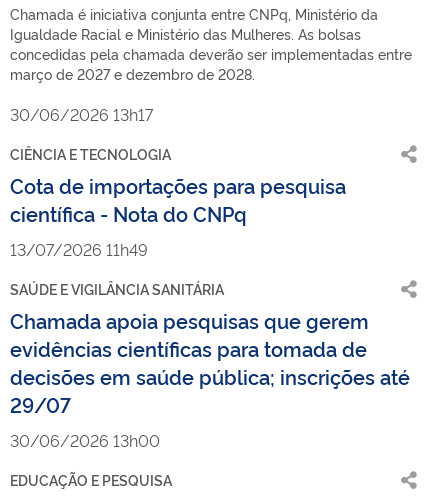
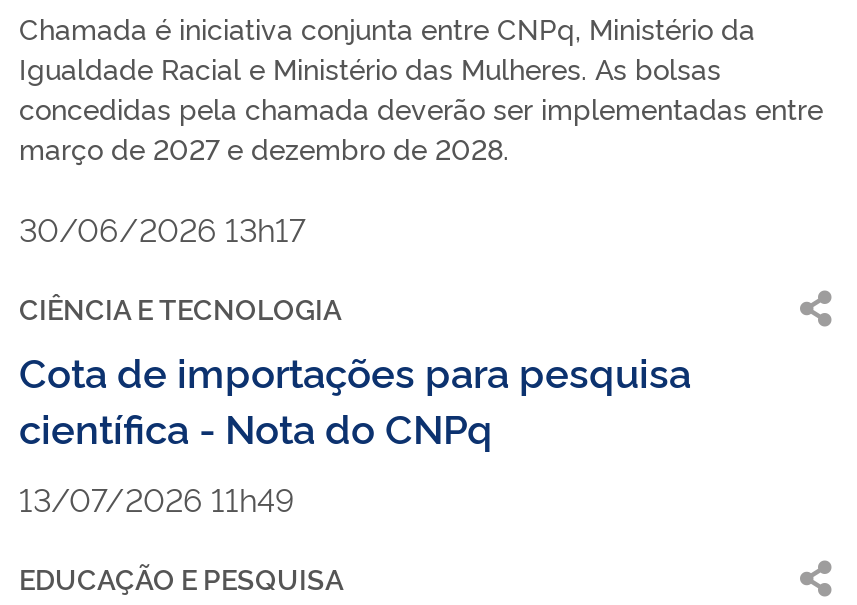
[10,279,410,451] SAÚDE E VIGILÂNCIA SANITÁRIA | Chamada apoia pesquisas que gerem | evidências científicas para tomada de | decisões em saúde pública; inscrições até | 29/07 | 30/06/2026 13h00 -> none

